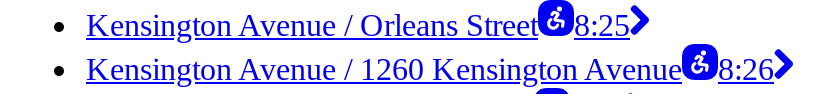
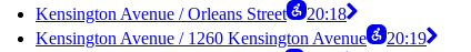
[86,8,630,42] Kensington Avenue / Orleans Street 8:25 -> [36,5,347,23] Kensington Avenue / Orleans Street 20:18
[86,52,774,86] Kensington Avenue / 1260 Kensington Avenue 8:26 -> [36,29,427,48] Kensington Avenue / 1260 Kensington Avenue 20:19

